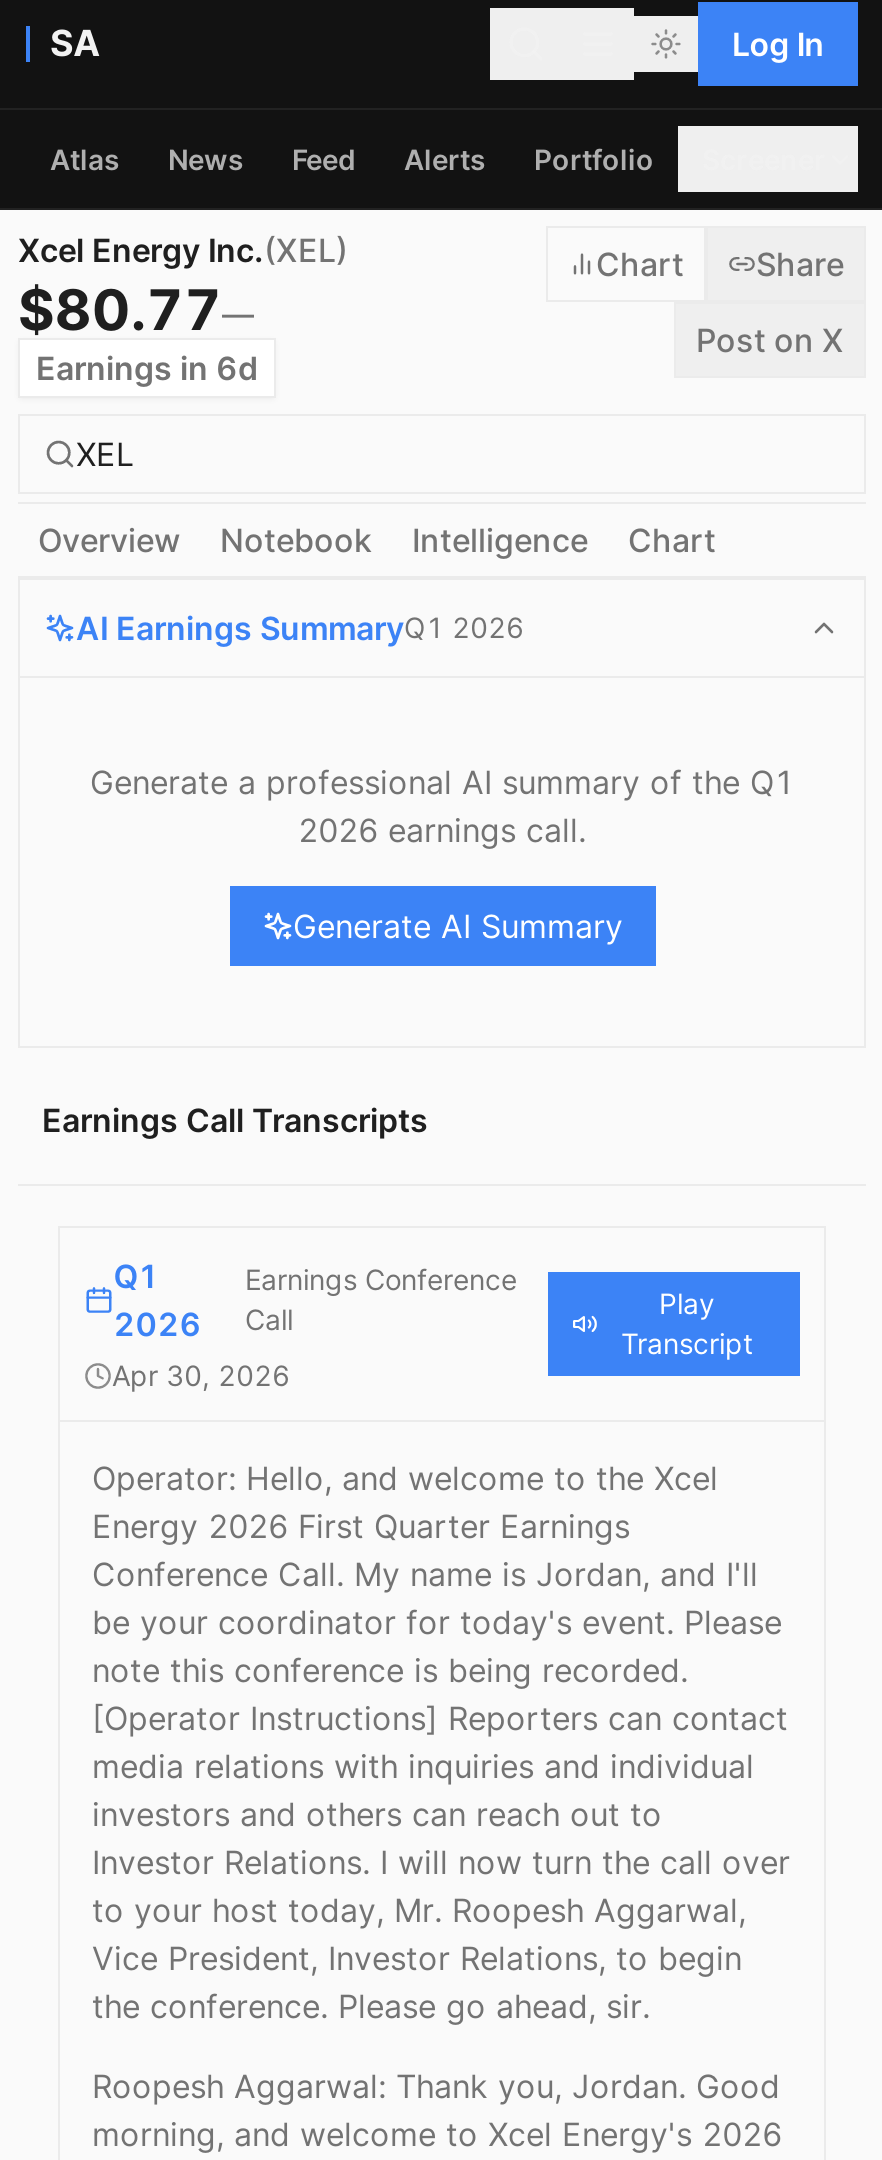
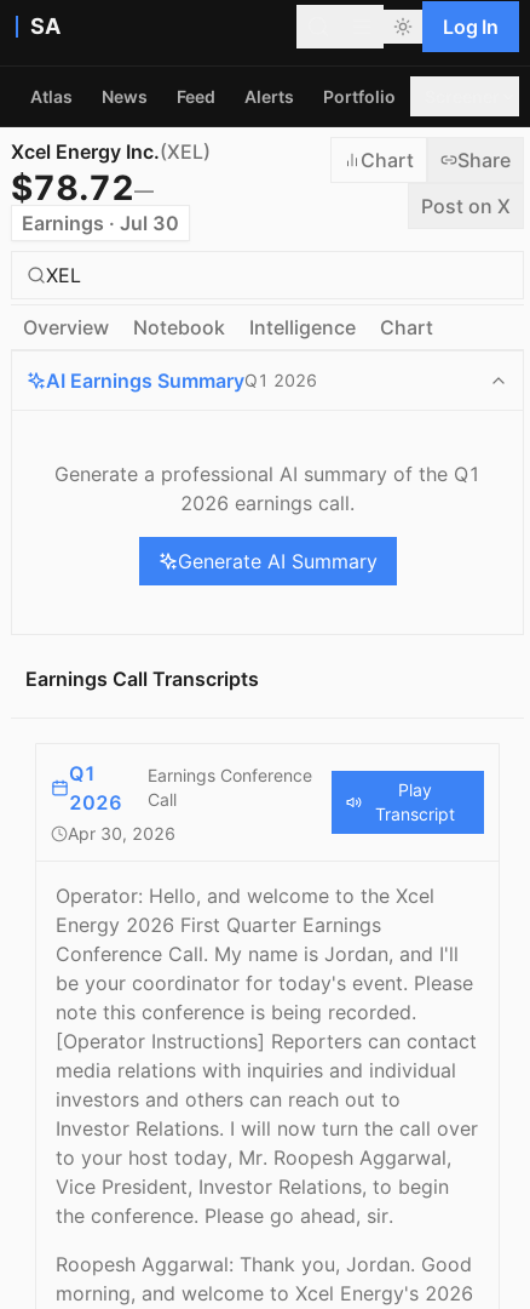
[18,276,258,388] $80.77— | Earnings in 6d -> [11,167,179,235] $78.72— | Earnings · Jul 30

